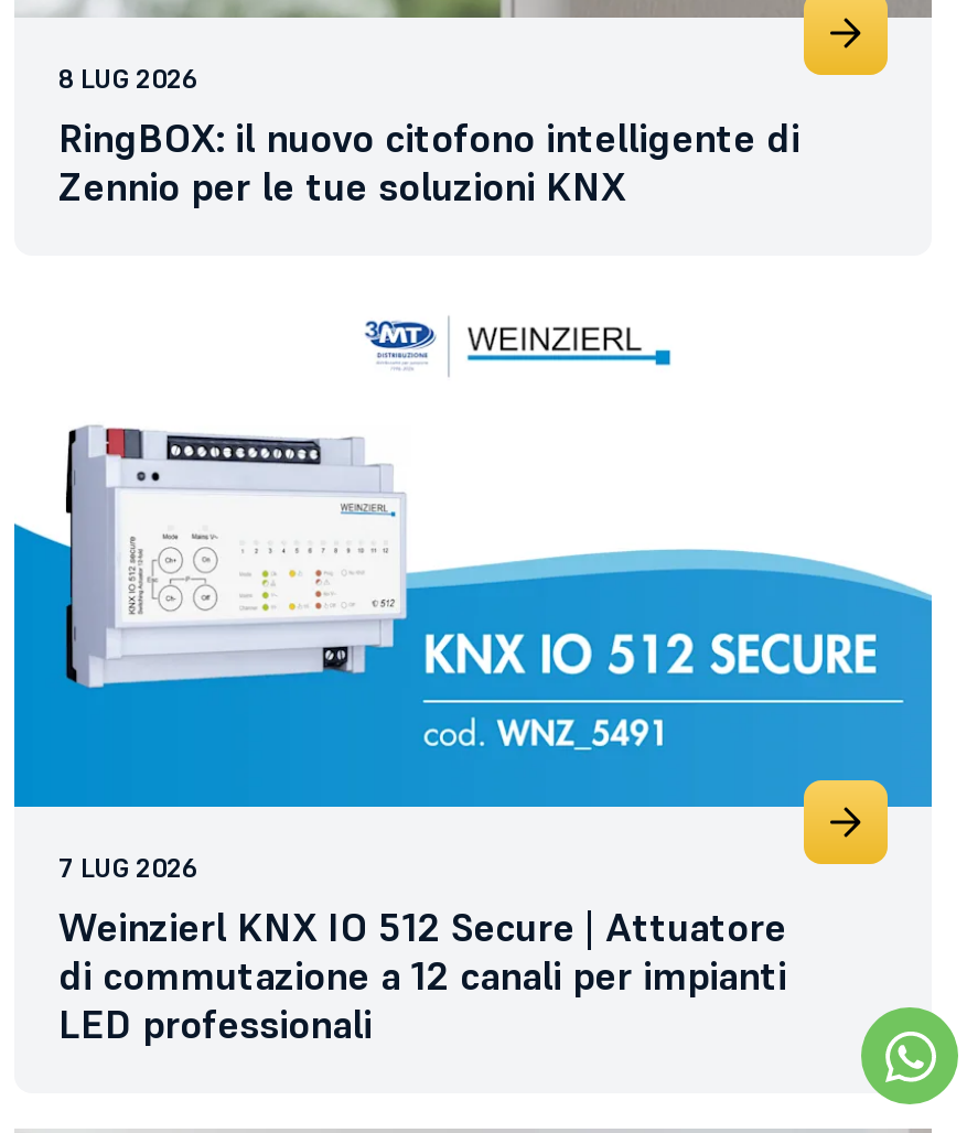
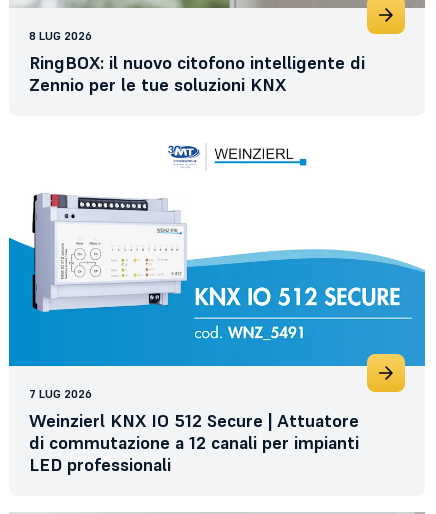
[859,1005,960,1107] [image] -> none

